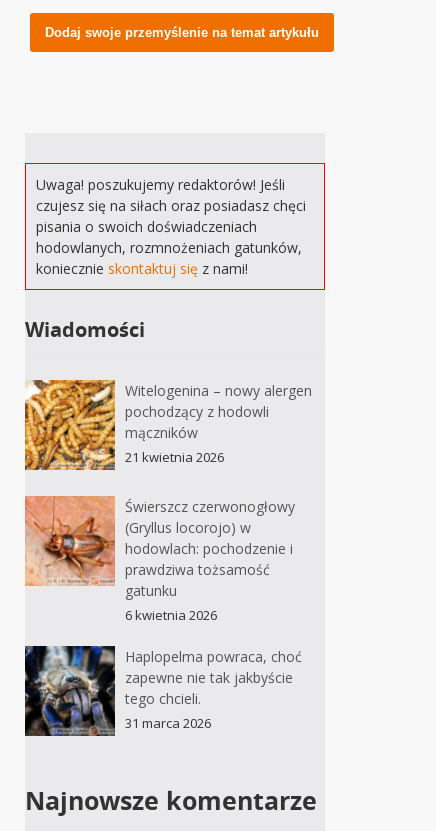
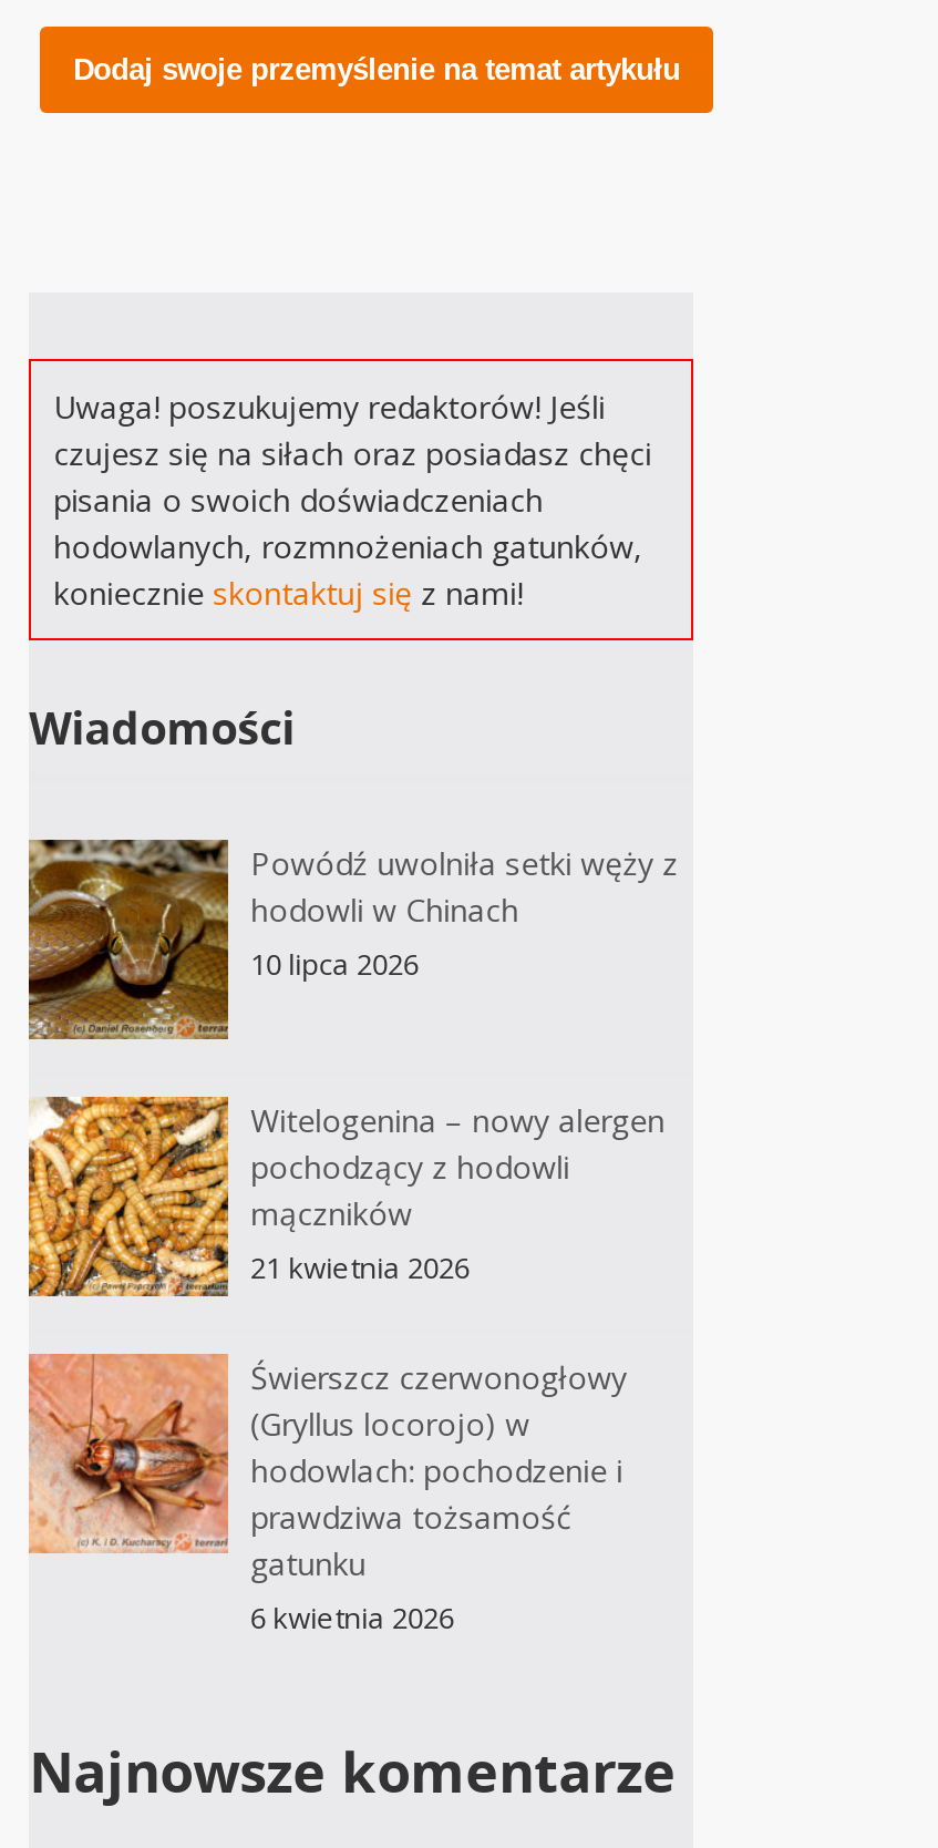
none -> [27,838,678,1039] [image] | Powódź uwolniła setki węży z | hodowli w Chinach | 10 lipca 2026
moved [23,378,312,624] -> [24,1092,665,1637]: [image] | Witelogenina – nowy alergen | pochodzący z hodowli | ... | gatunku | 6 kwietnia 2026
[24,645,302,737] [image] | Haplopelma powraca, choć | zapewne nie tak jakbyście | tego chcieli. | 31 marca 2026 -> none

